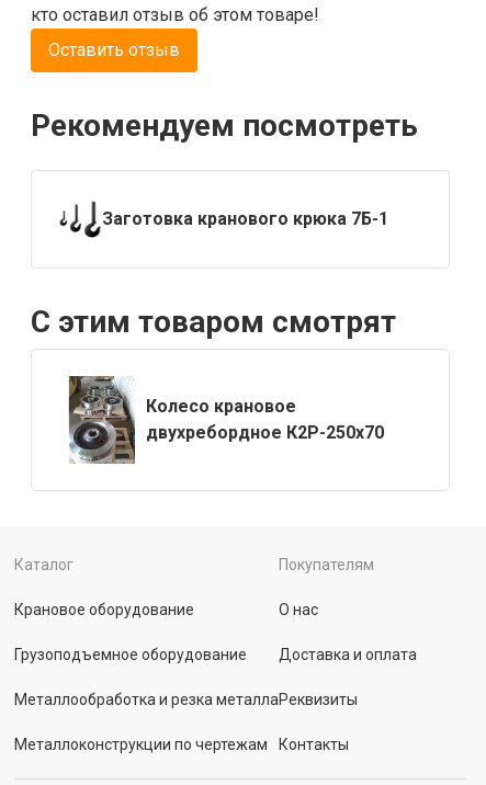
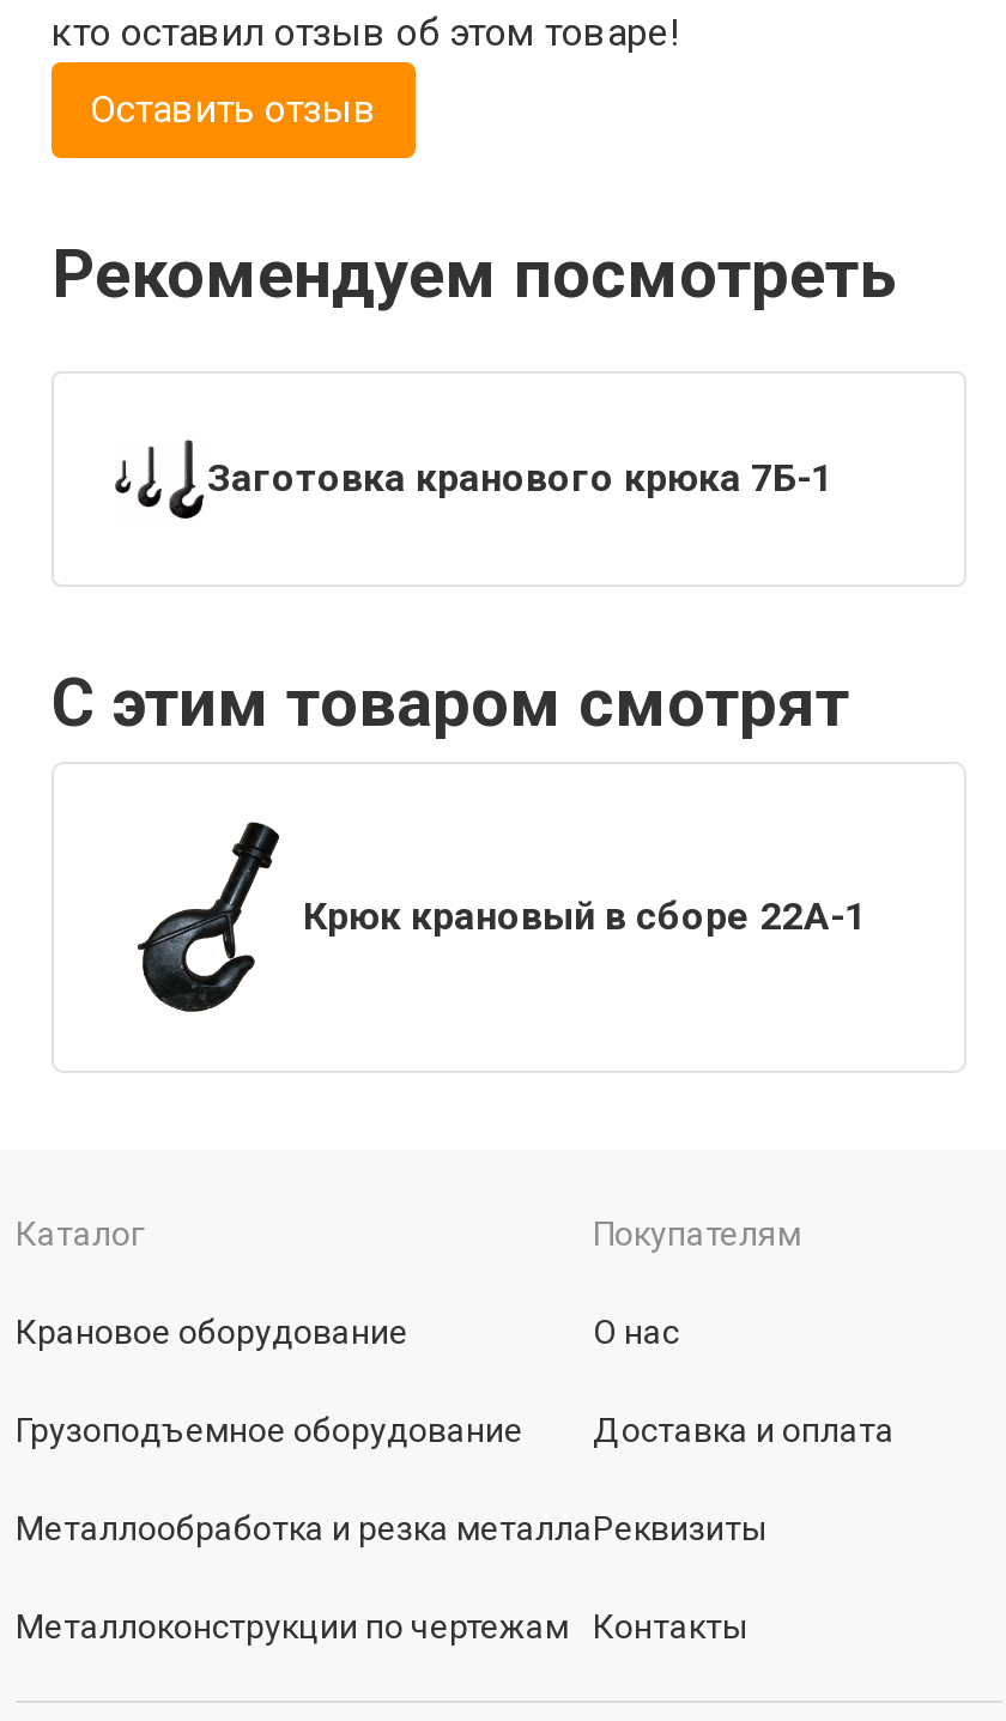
[68,375,384,465] [image] | Колесо крановое | двухребордное К2Р-250х70 -> [135,819,866,1013] [image] | Крюк крановый в сборе 22А-1

